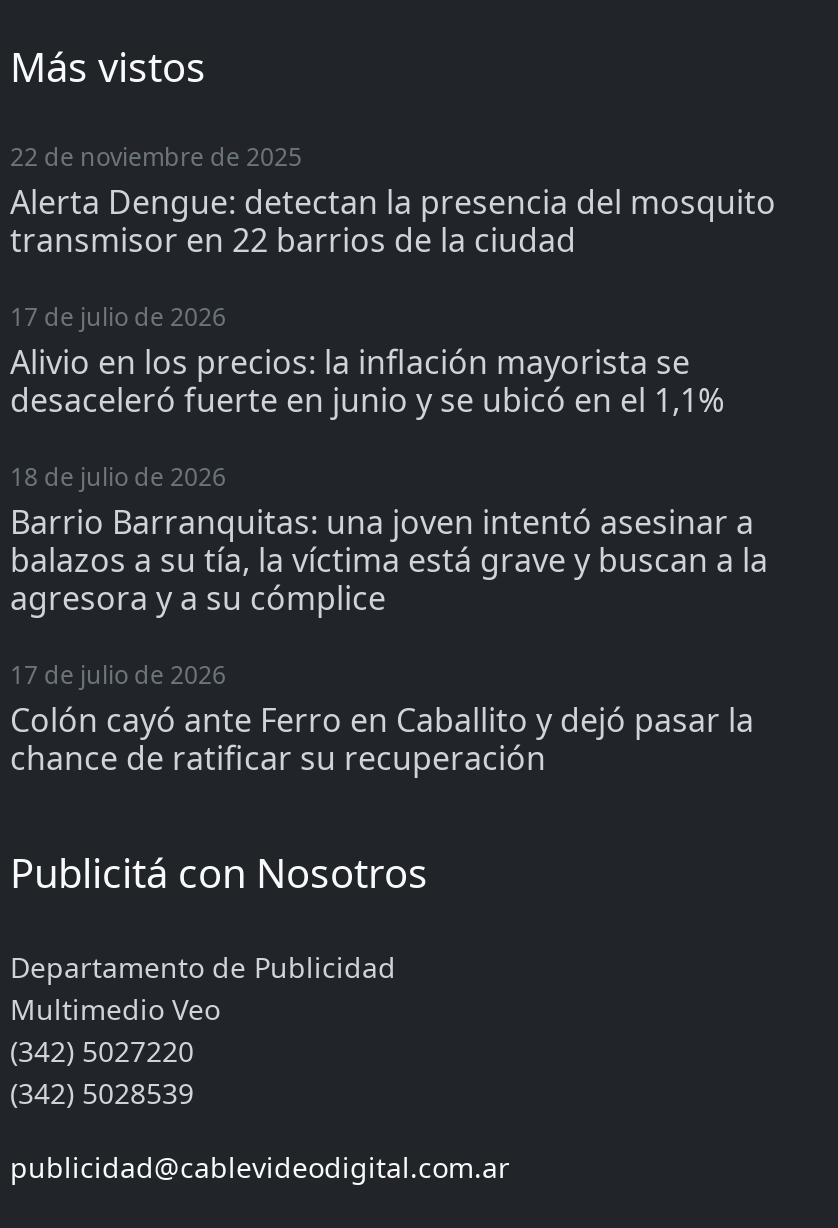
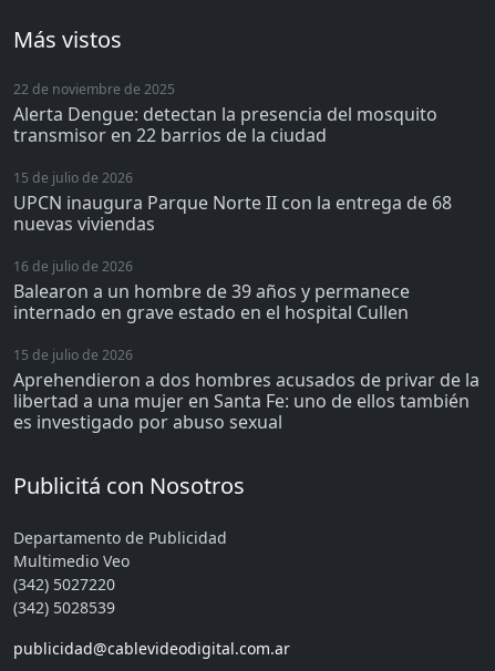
[10,299,724,421] 17 de julio de 2026 | Alivio en los precios: la inflación mayorista se | desaceleró fuerte en junio y se ubicó en el 1,1% -> [13,168,452,235] 15 de julio de 2026 | UPCN inaugura Parque Norte II con la entrega de 68 | nuevas viviendas
[10,459,768,619] 18 de julio de 2026 | Barrio Barranquitas: una joven intentó asesinar a | balazos a su tía, la víctima está grave y buscan a la | agresora y a su cómplice -> [13,256,410,324] 16 de julio de 2026 | Balearon a un hombre de 39 años y permanece | internado en grave estado en el hospital Cullen
[10,657,754,779] 17 de julio de 2026 | Colón cayó ante Ferro en Caballito y dejó pasar la | chance de ratificar su recuperación -> [13,345,479,434] 15 de julio de 2026 | Aprehendieron a dos hombres acusados de privar de la | libertad a una mujer en Santa Fe: uno de ellos también | es investigado por abuso sexual

